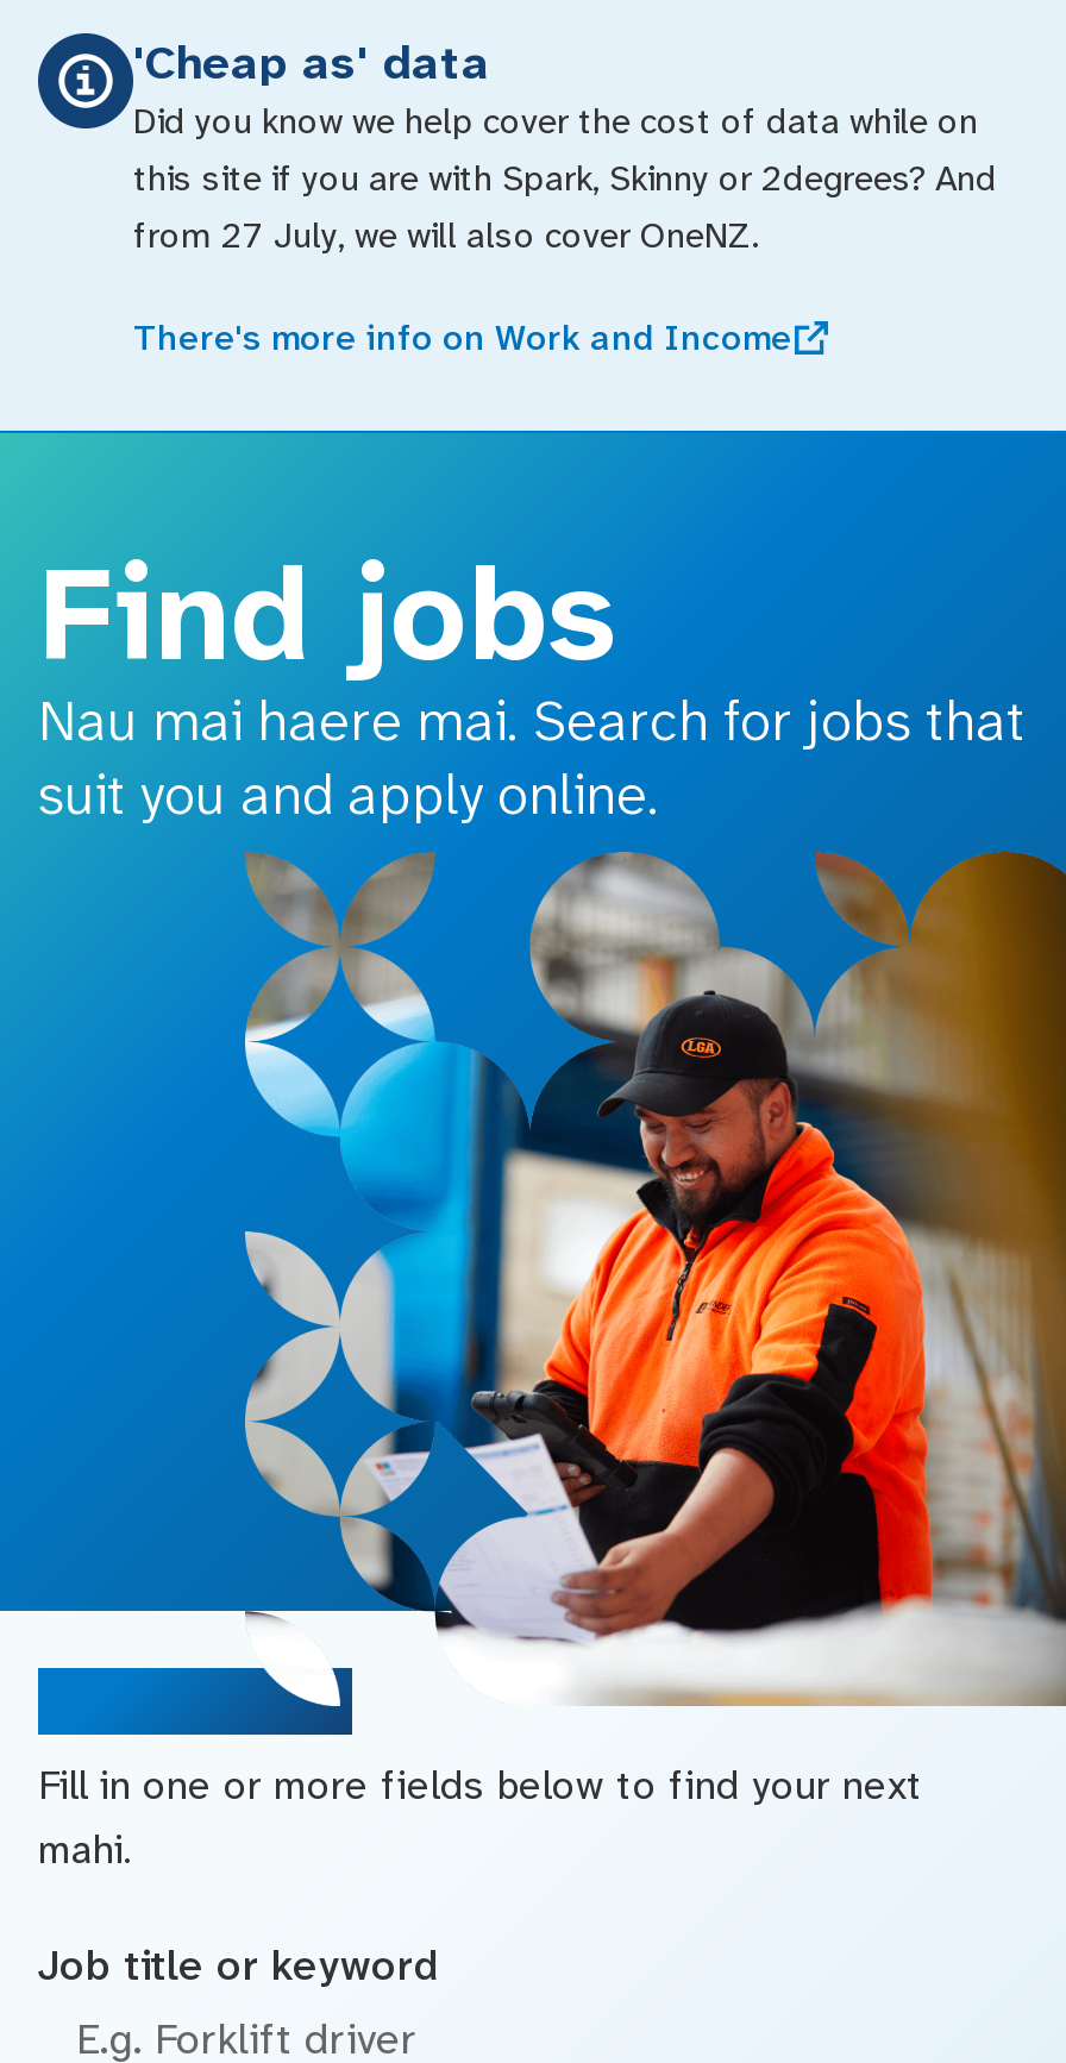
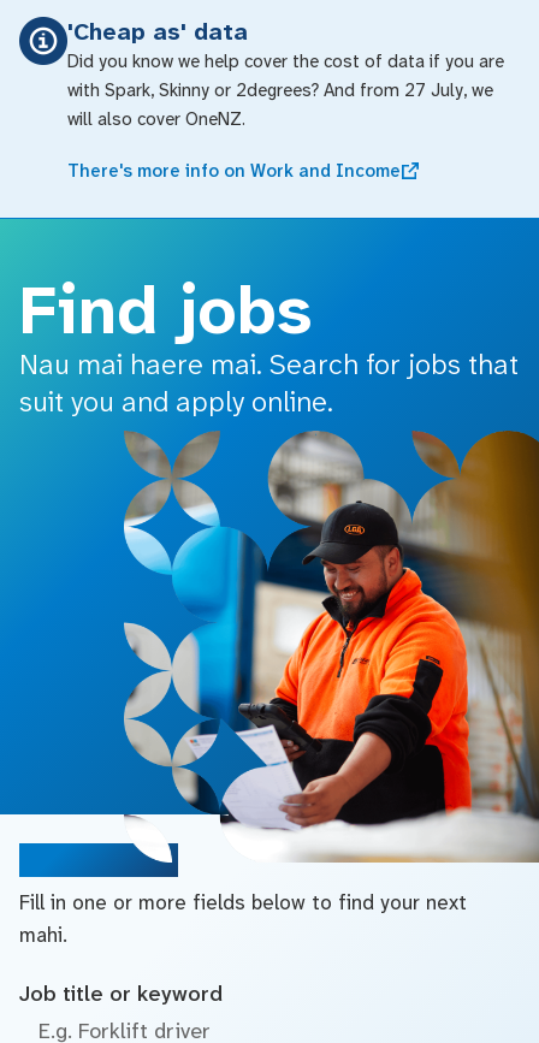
[133,98,997,259] Did you know we help cover the cost of data while on | this site if you are with Spark, Skinny or 2degrees? And | from 27 July, we will also cover OneNZ. -> [67,49,504,131] Did you know we help cover the cost of data if you are | with Spark, Skinny or 2degrees? And from 27 July, we | will also cover OneNZ.

